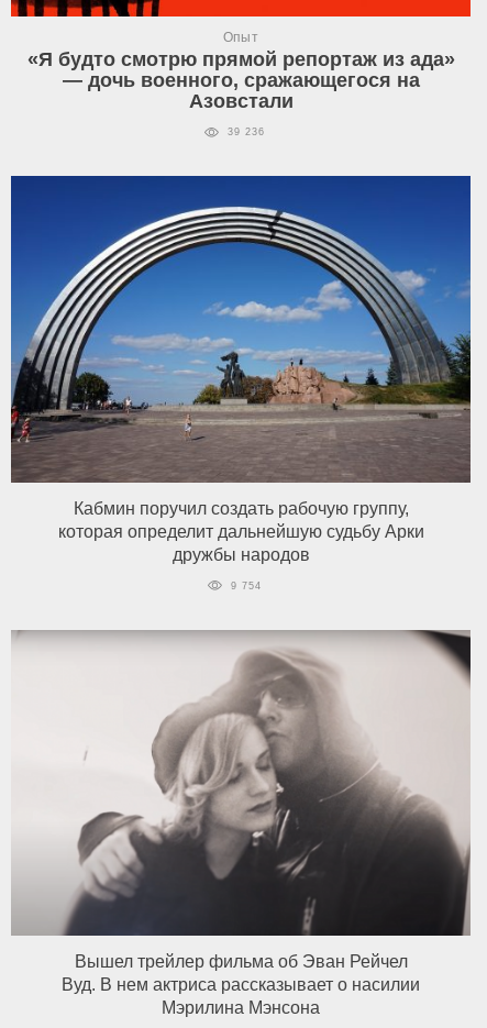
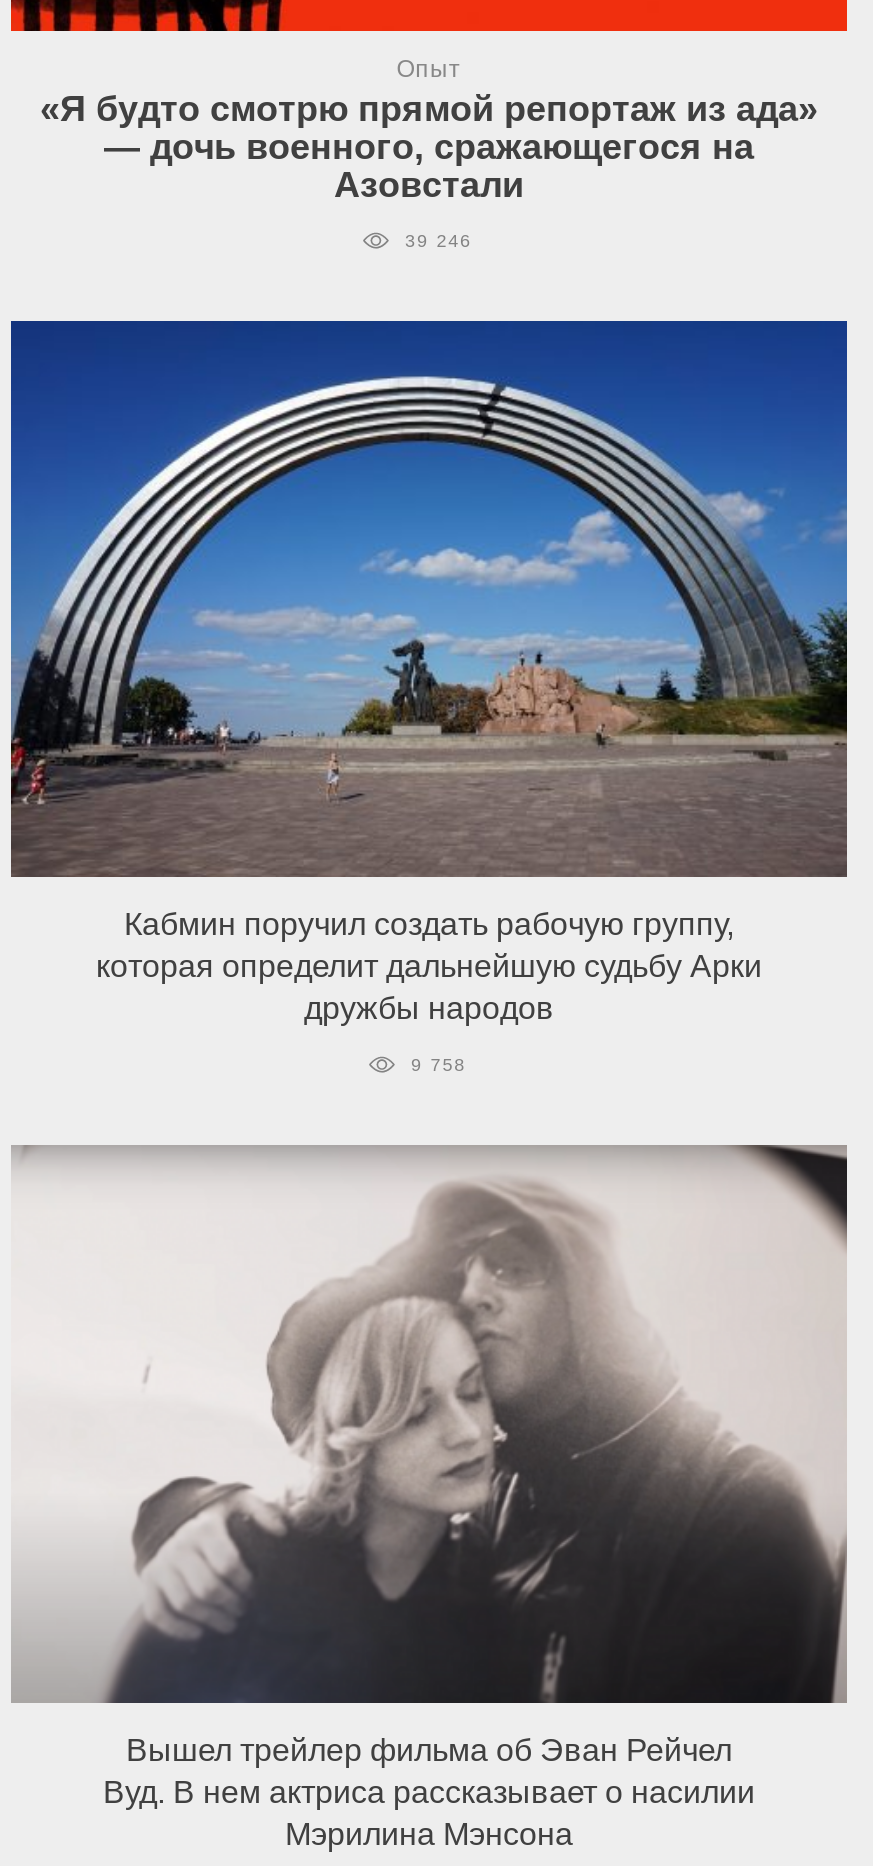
[228,127,264,138] 39 236 -> [405,231,472,251] 39 246
[231,580,261,591] 9 754 -> [411,1056,466,1076] 9 758

